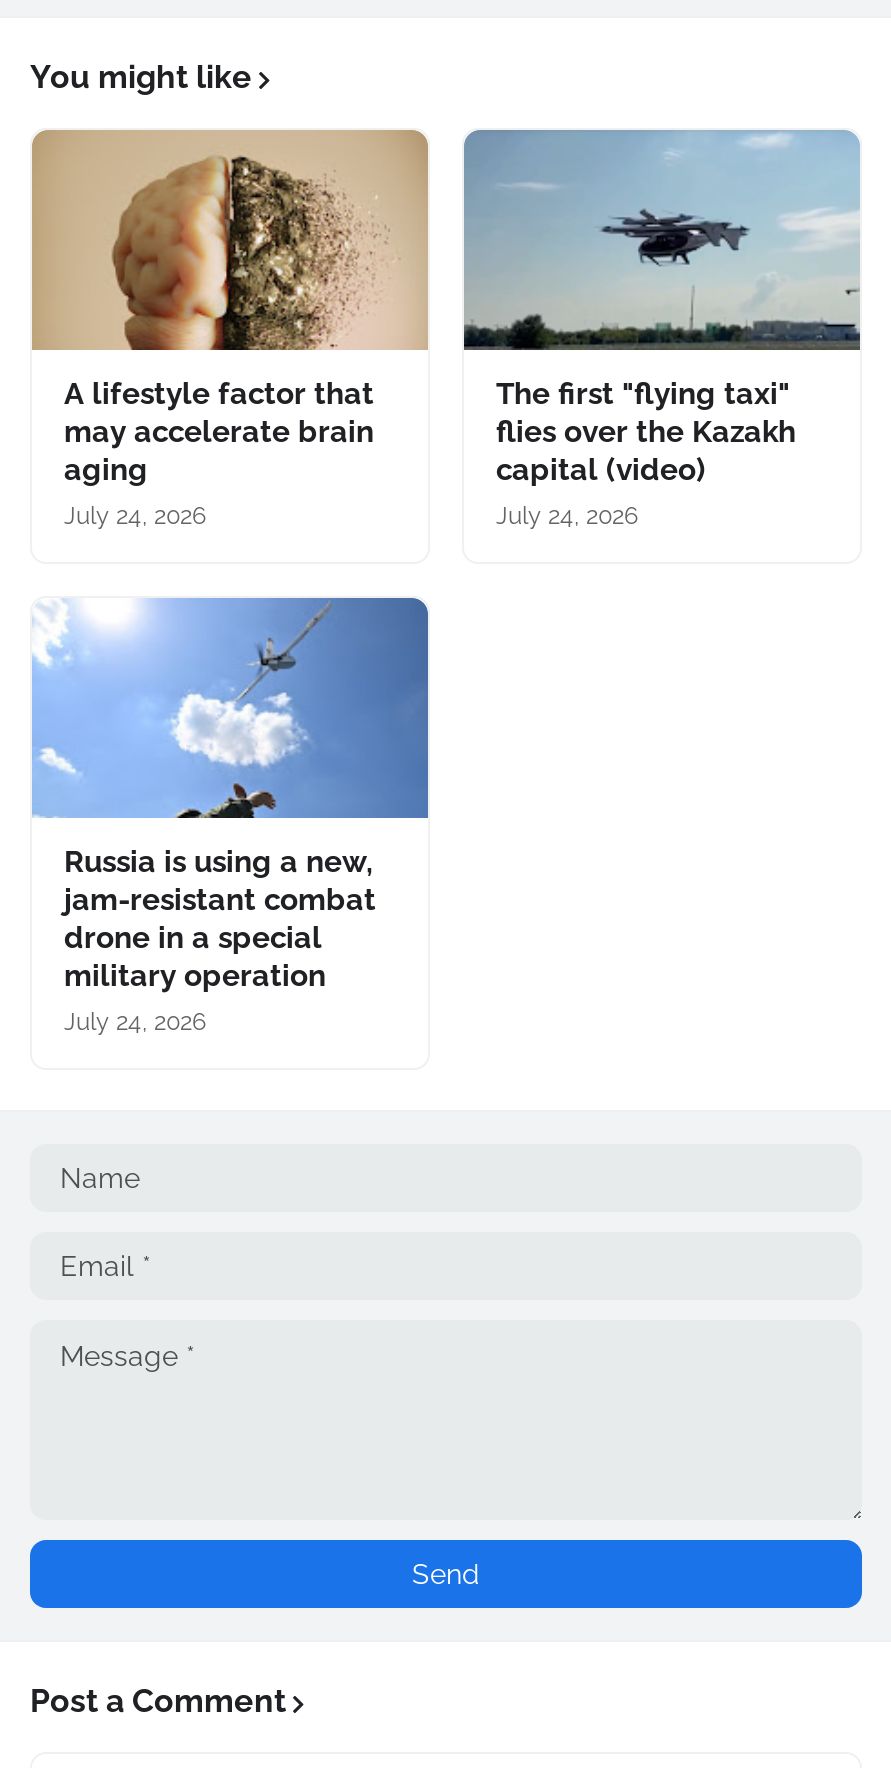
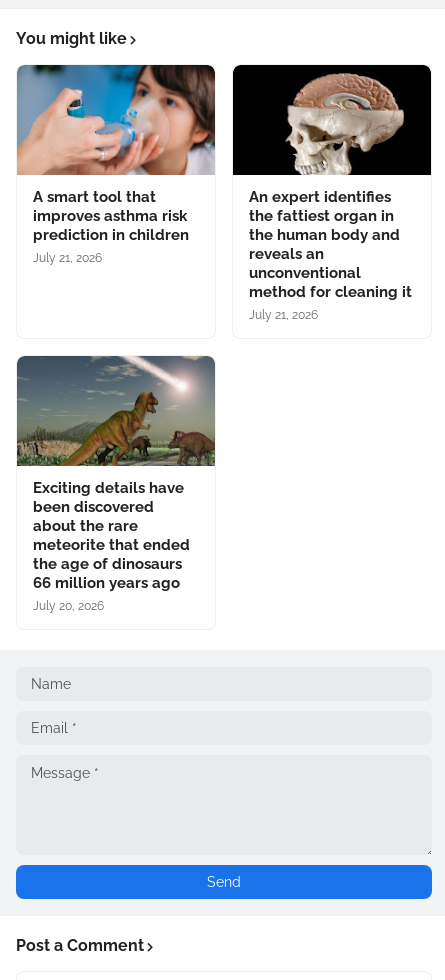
[32,128,430,531] [image] | A lifestyle factor that | may accelerate brain | aging | July 24, 2026 -> [17,64,215,265] [image] | A smart tool that | improves asthma risk | prediction in children | July 21, 2026
[462,128,862,531] [image] | The first "flying taxi" | flies over the Kazakh | capital (video) | July 24, 2026 -> [233,64,432,322] [image] | An expert identifies | the fattiest organ in | the human body and | reveals an | unconventional | method for cleaning it | July 21, 2026
[32,596,430,1037] [image] | Russia is using a new, | jam-resistant combat | drone in a special | military operation | July 24, 2026 -> [16,355,216,613] [image] | Exciting details have | been discovered | about the rare | meteorite that ended | the age of dinosaurs | 66 million years ago | July 20, 2026

